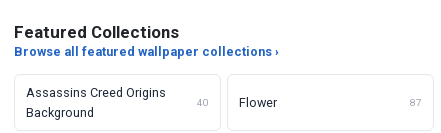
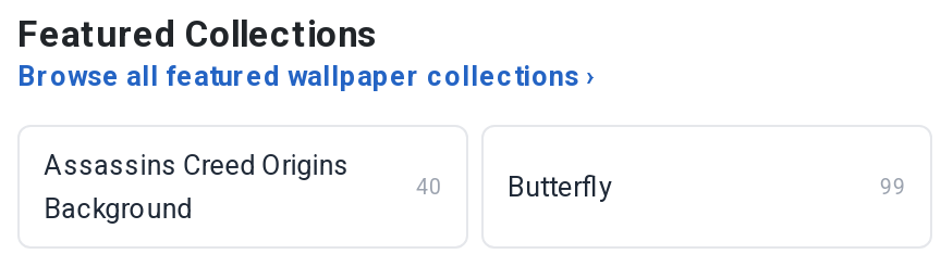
[239,95,422,110] Flower | 87 -> [508,170,906,202] Butterfly | 99

